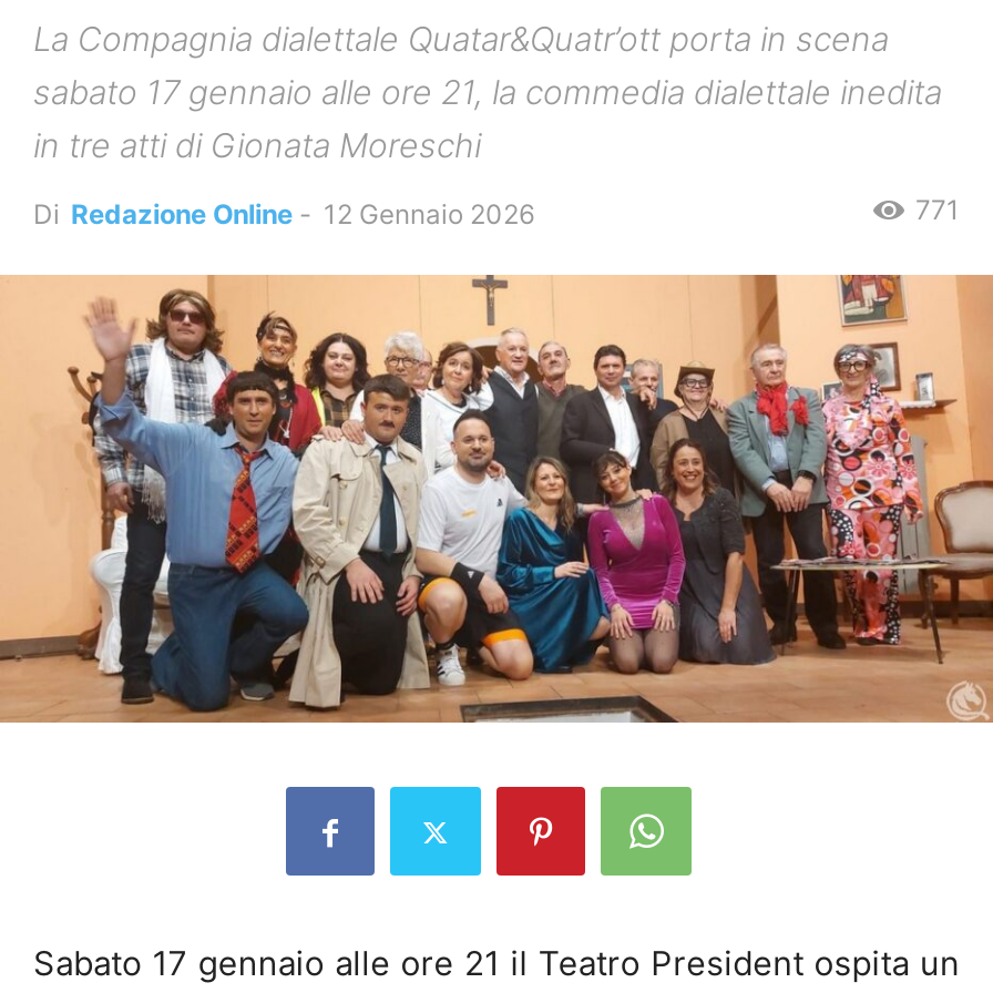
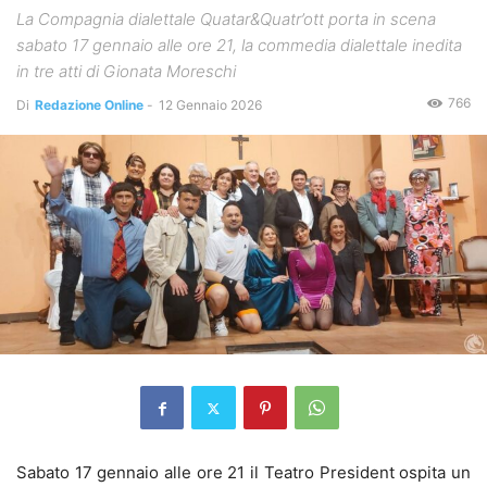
[915,193,960,226] 771 -> [448,95,471,111] 766

